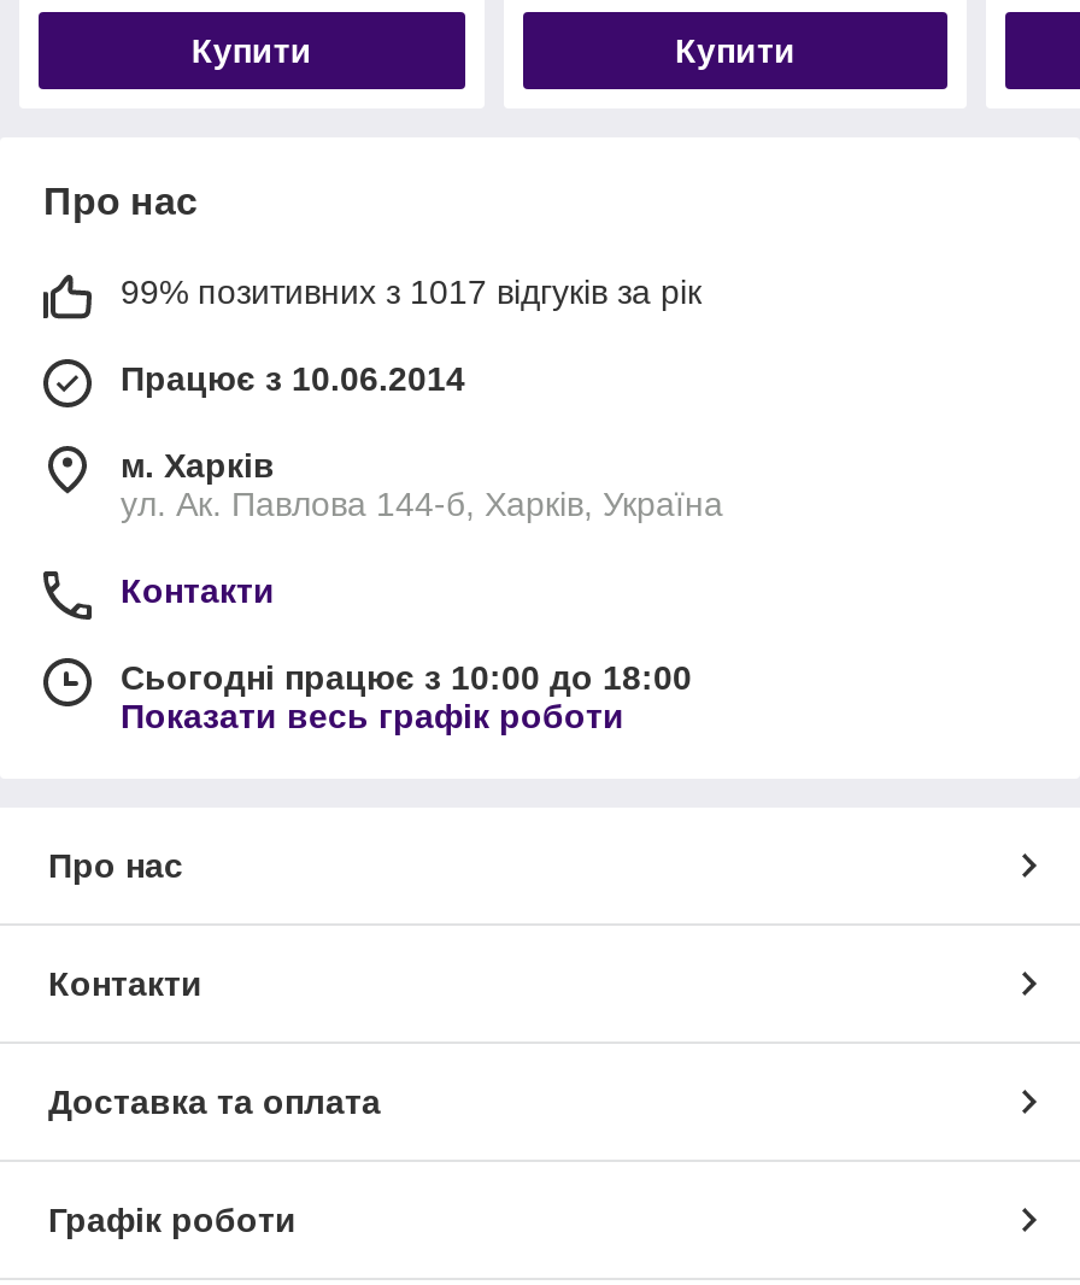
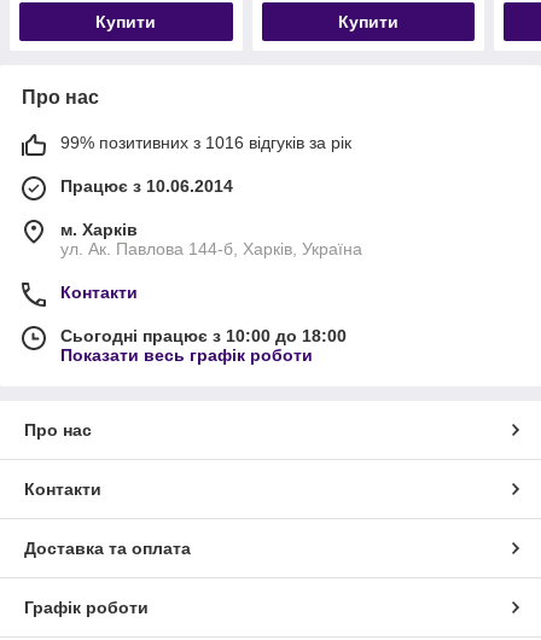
[121,273,702,312] 99% позитивних з 1017 відгуків за рік -> [60,133,351,153] 99% позитивних з 1016 відгуків за рік

